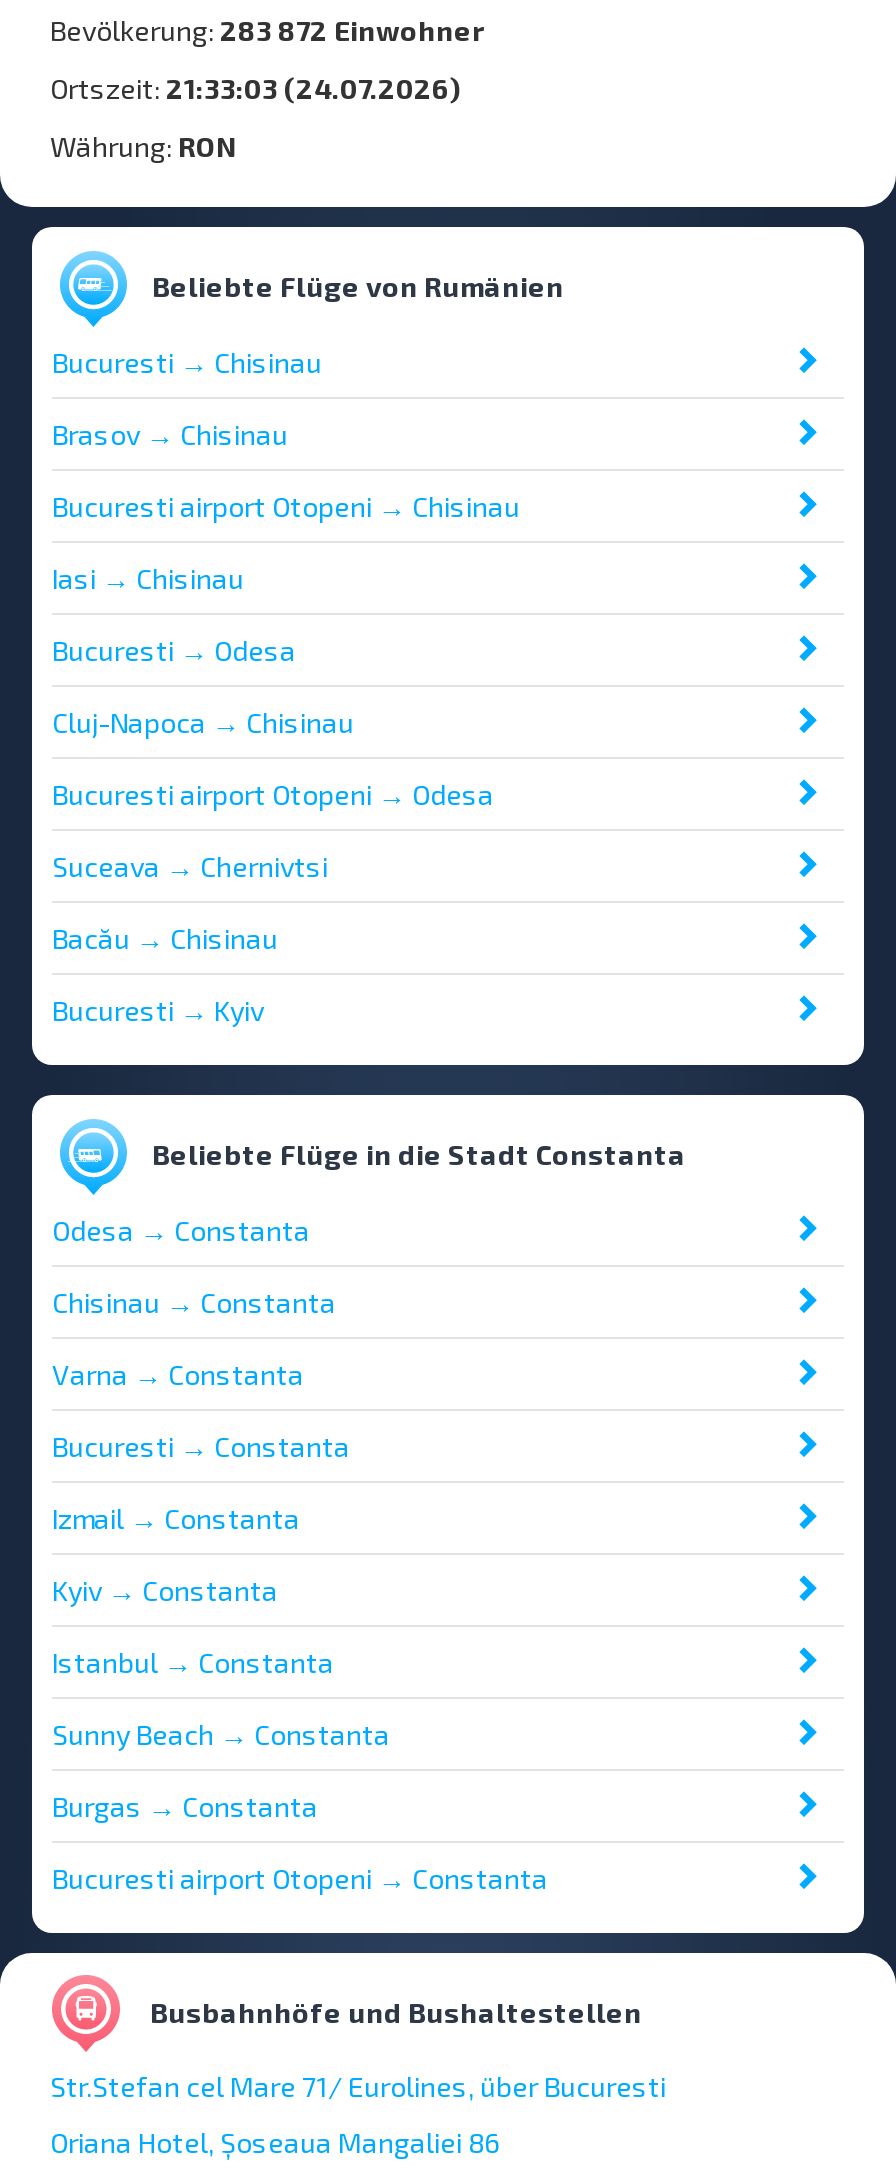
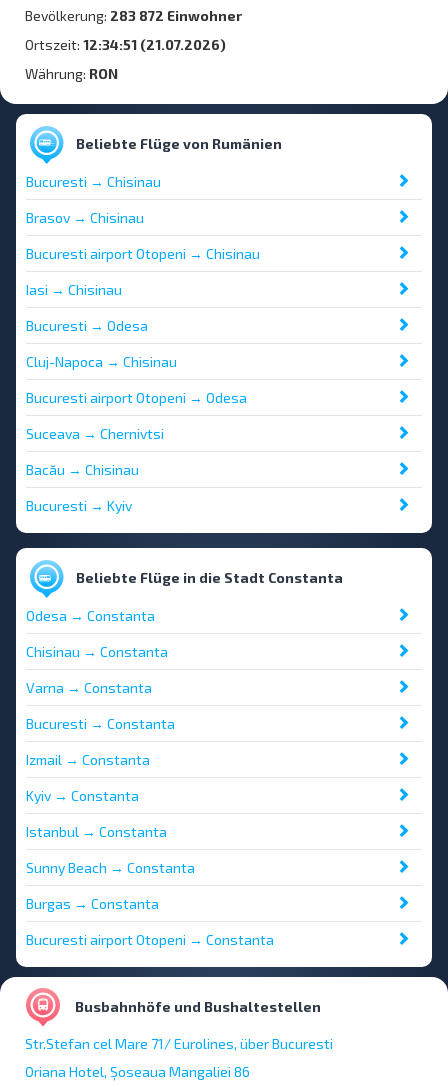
[50,71,462,105] Ortszeit: 21:33:03 (24.07.2026) -> [25,36,226,53] Ortszeit: 12:34:51 (21.07.2026)

